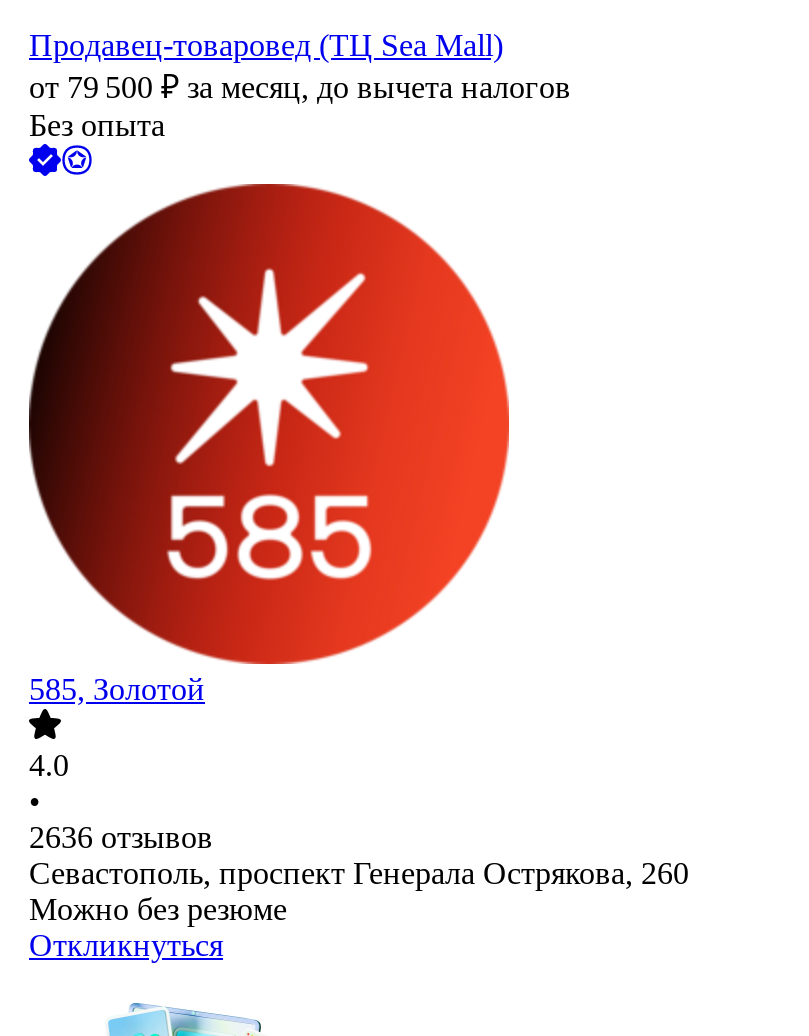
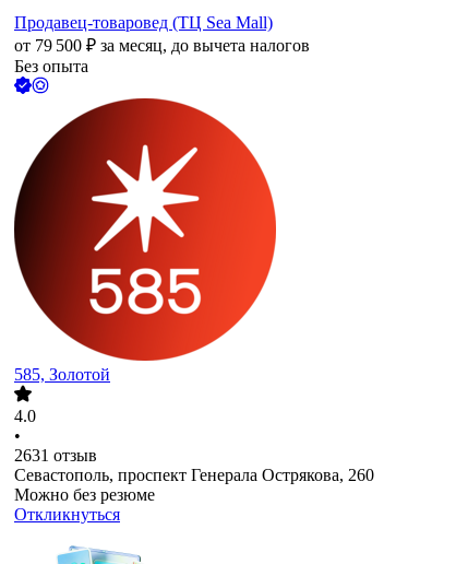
[29,821,213,855] 2636 отзывов -> [14,446,97,465] 2631 отзыв

